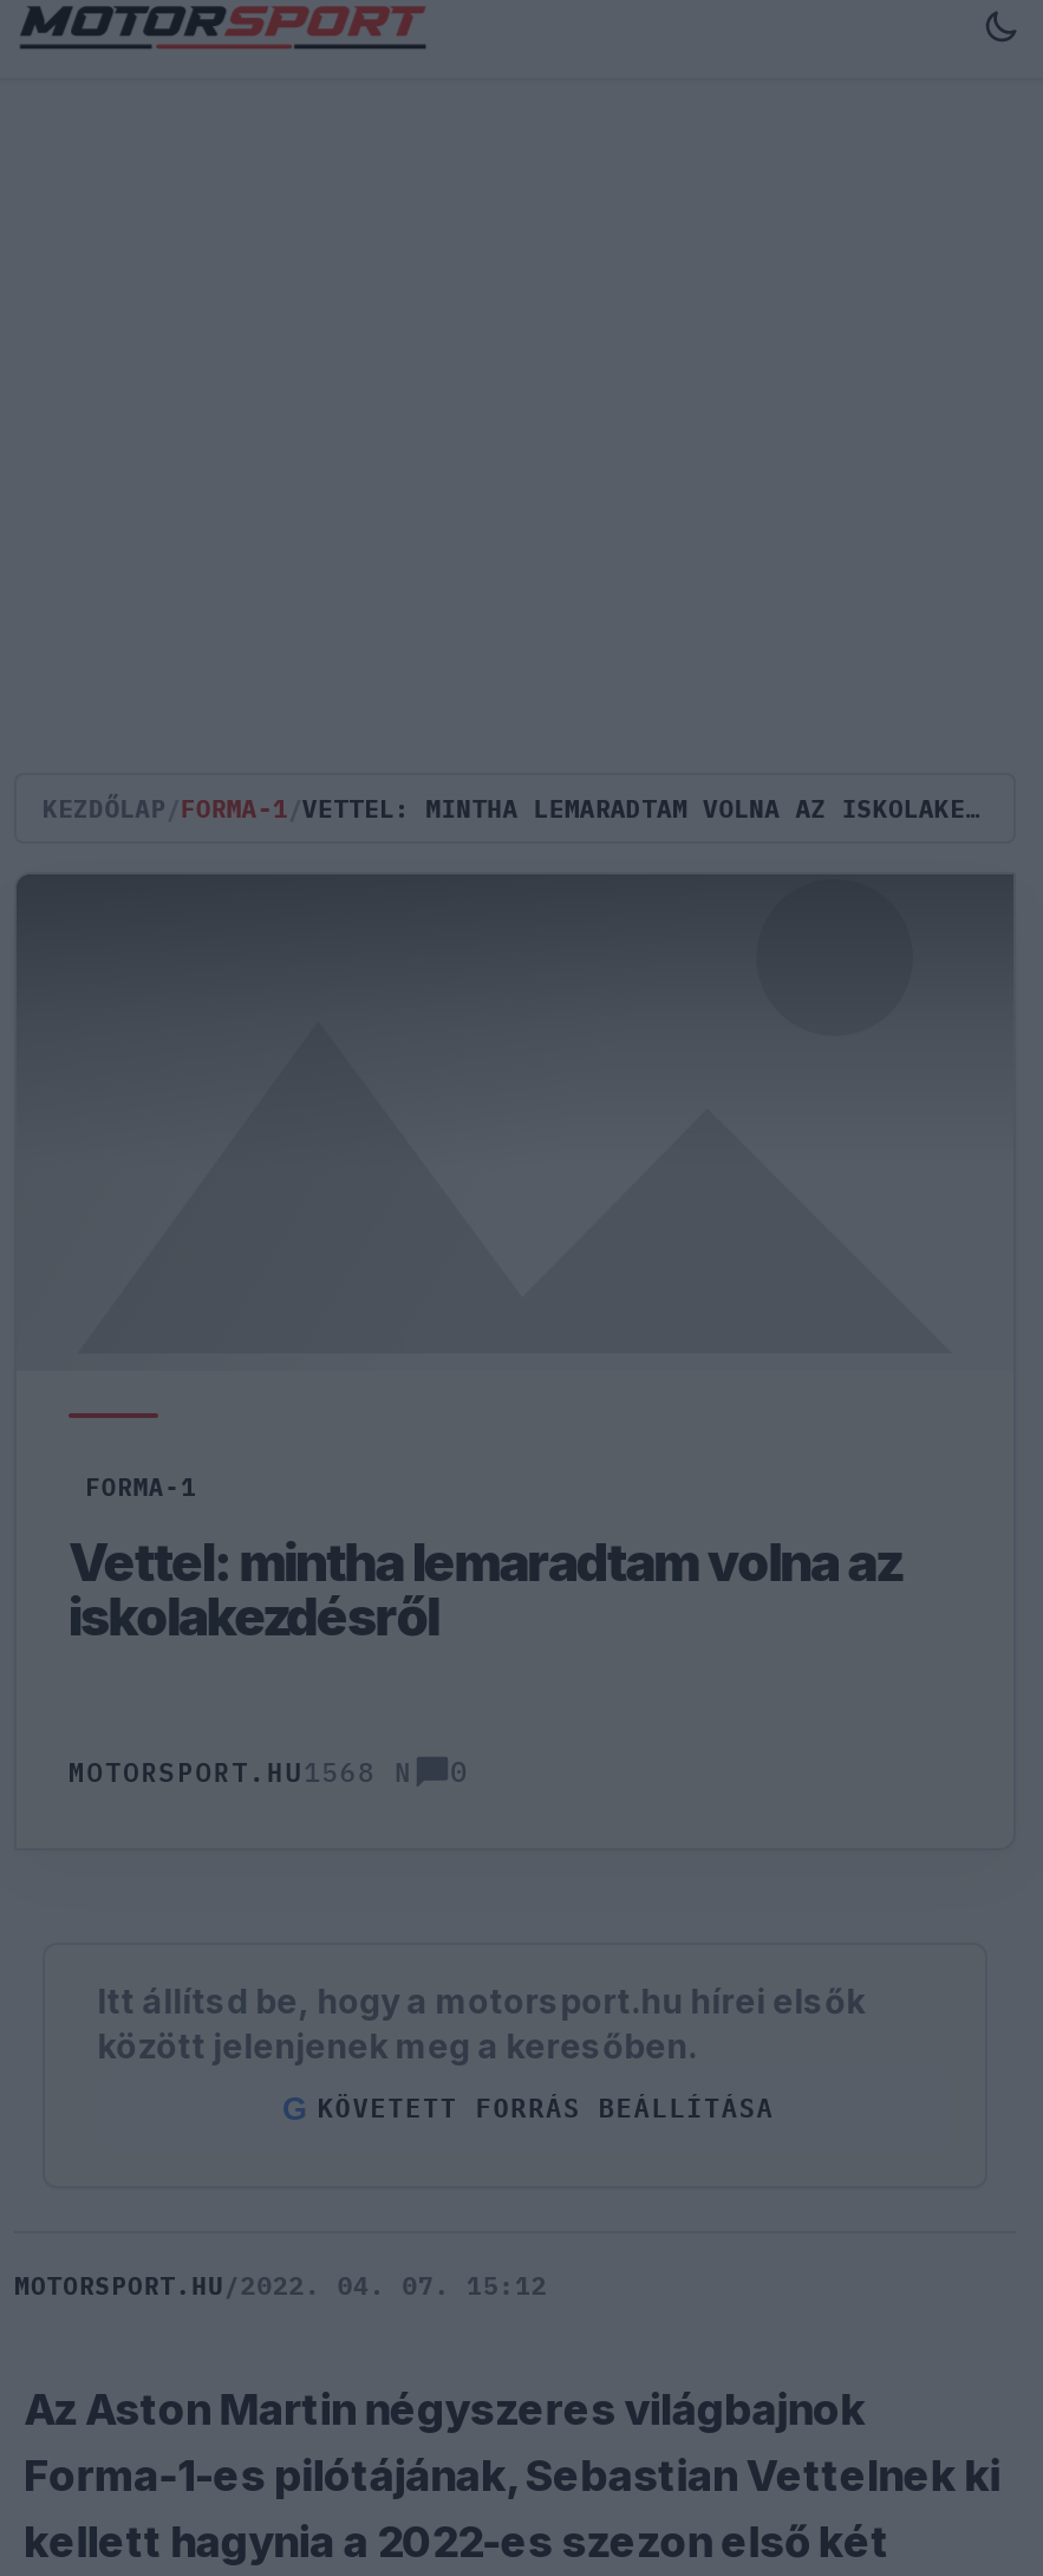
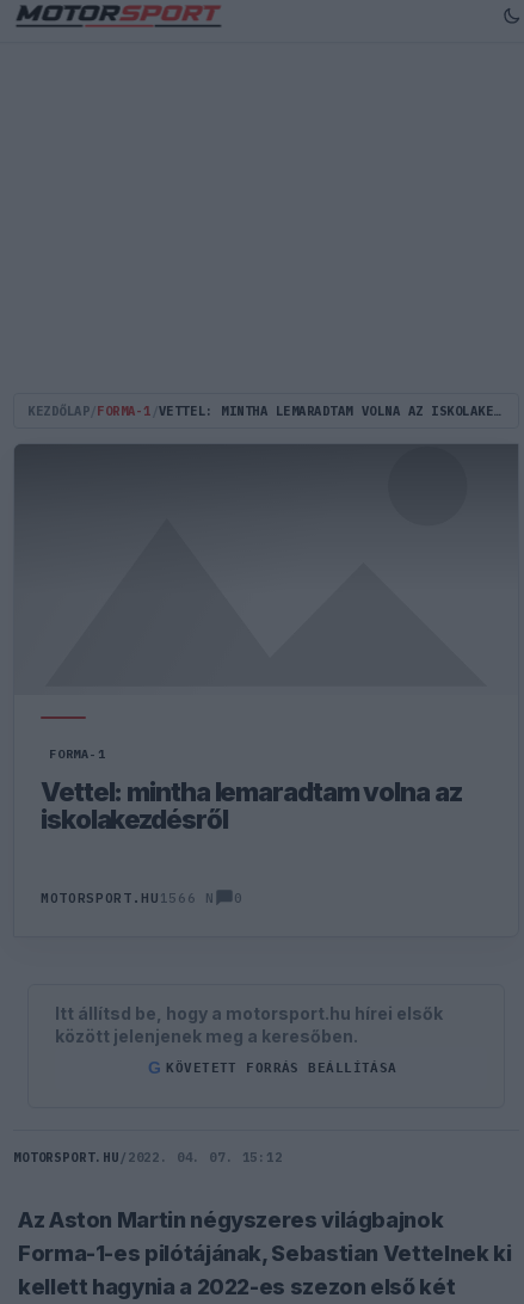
[69,1756,412,1789] MOTORSPORT.HU 1568 N -> [41,890,214,906] MOTORSPORT.HU 1566 N

